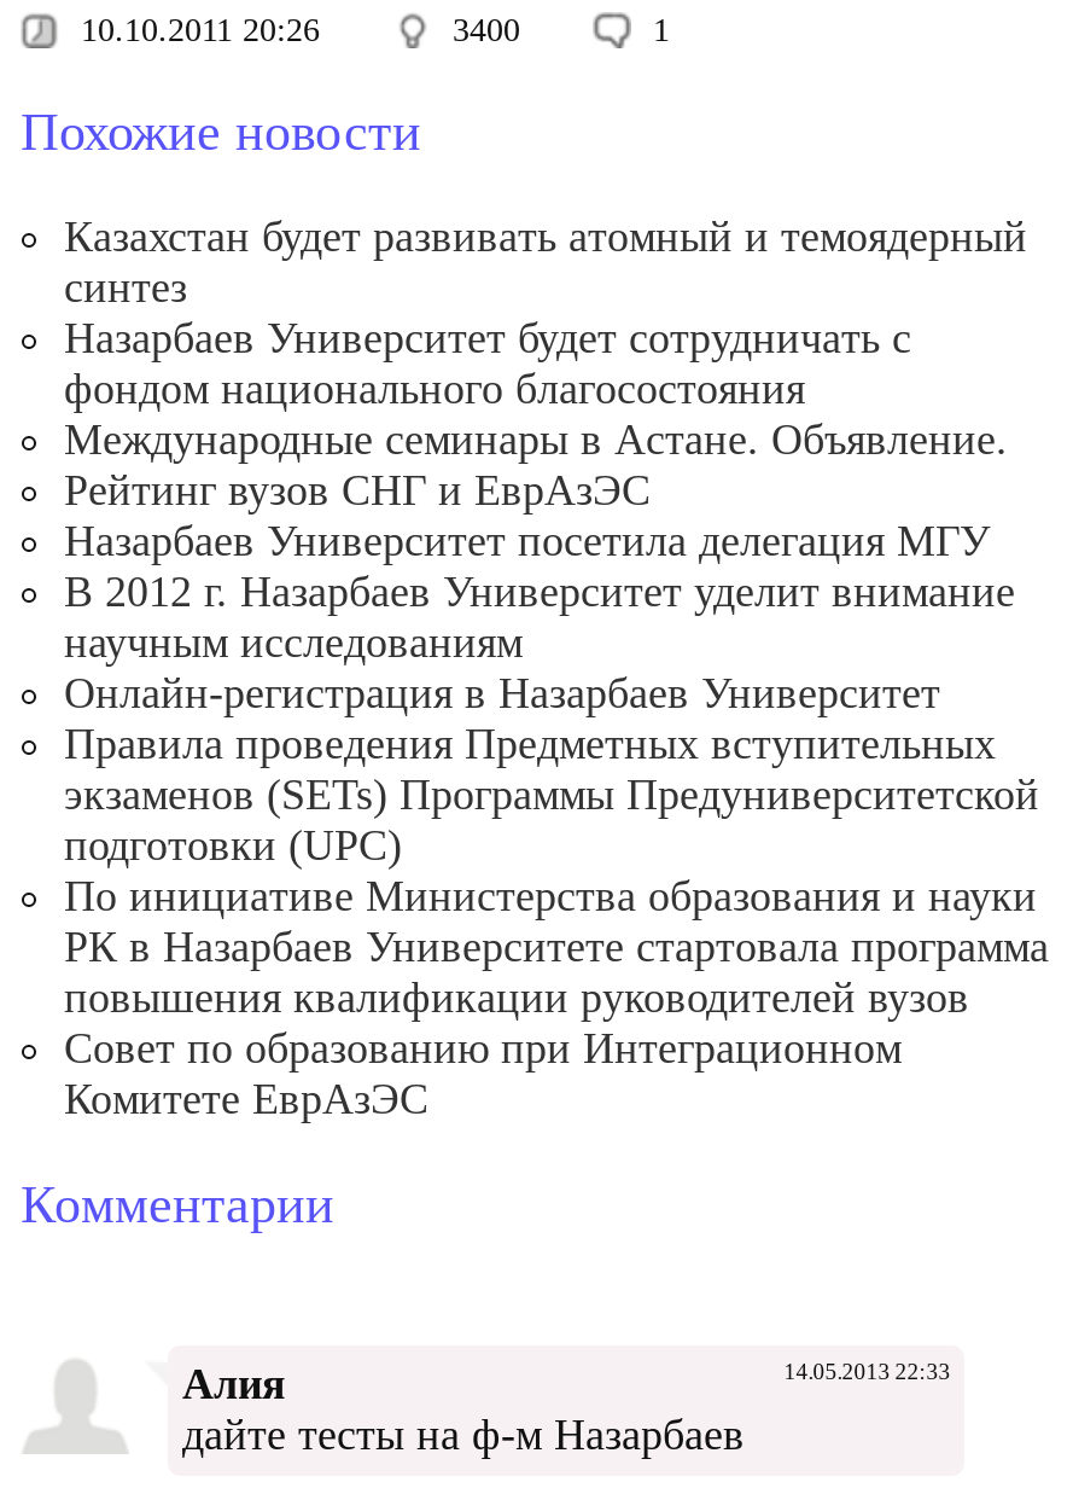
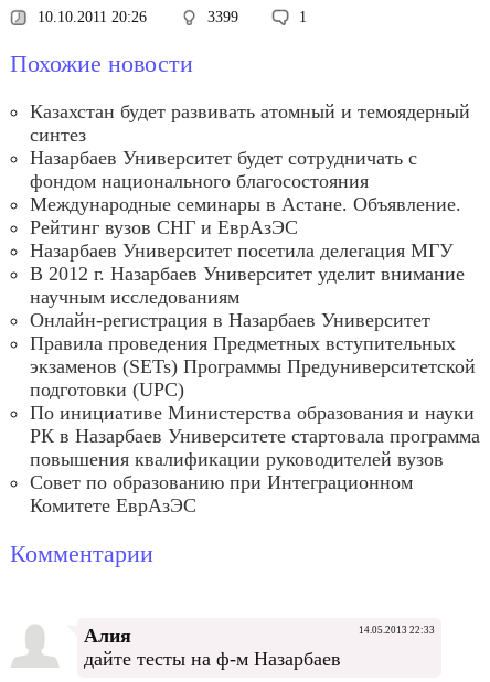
[453,12,520,48] 3400 -> [207,9,238,25] 3399

